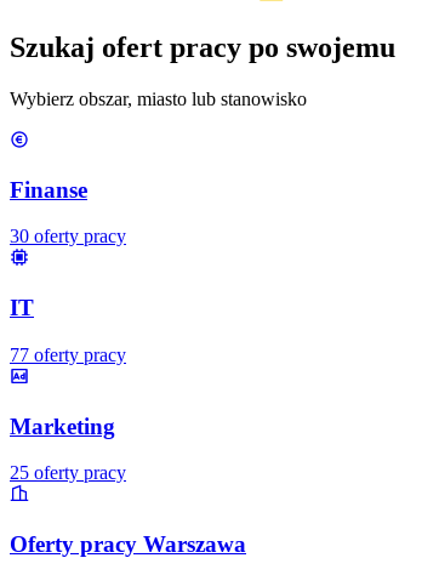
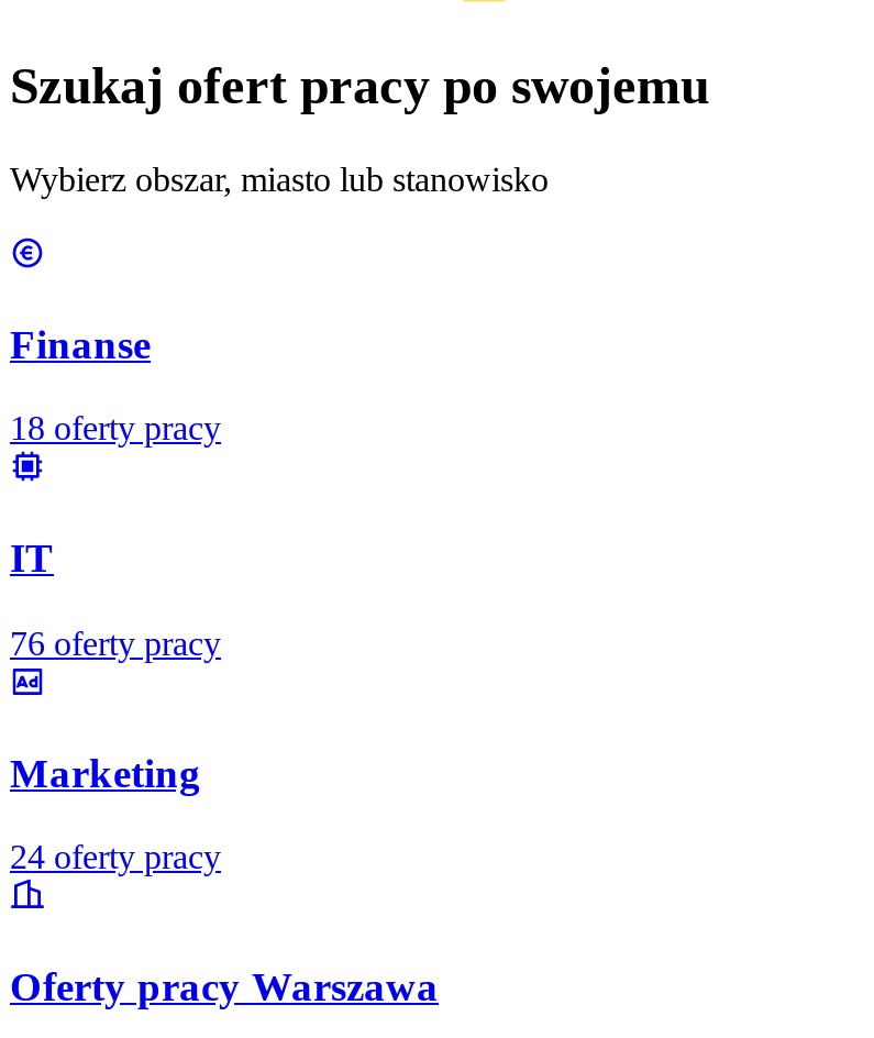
[10,226,126,247] 30 oferty pracy -> [10,410,221,448] 18 oferty pracy
[10,344,126,365] 77 oferty pracy -> [10,624,221,662] 76 oferty pracy
[10,463,126,483] 25 oferty pracy -> [10,839,221,876] 24 oferty pracy

